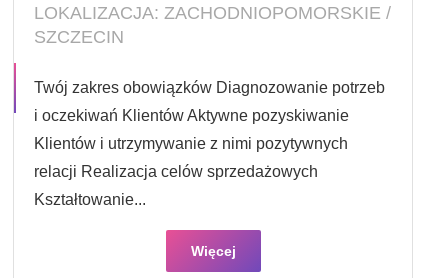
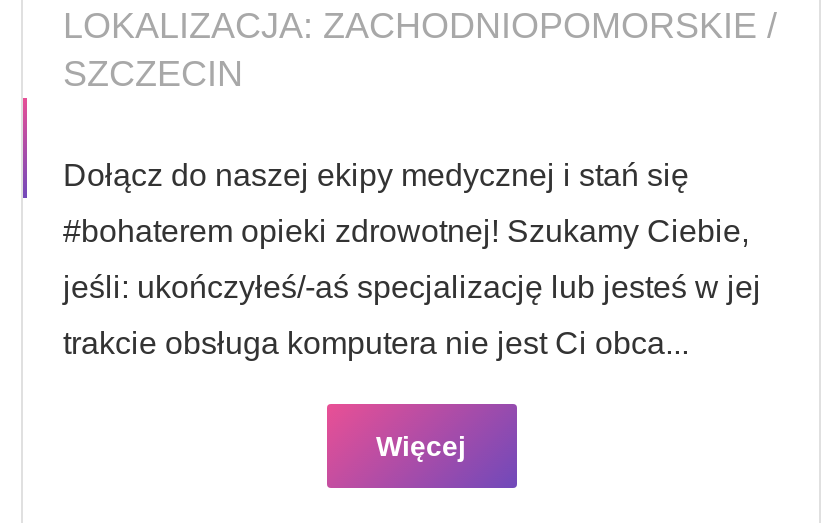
[34,79,385,208] Twój zakres obowiązków Diagnozowanie potrzeb | i oczekiwań Klientów Aktywne pozyskiwanie | Klientów i utrzymywanie z nimi pozytywnych | relacji Realizacja celów sprzedażowych | Kształtowanie... -> [63,158,761,360] Dołącz do naszej ekipy medycznej i stań się | #bohaterem opieki zdrowotnej! Szukamy Ciebie, | jeśli: ukończyłeś/-aś specjalizację lub jesteś w jej | trakcie obsługa komputera nie jest Ci obca...

